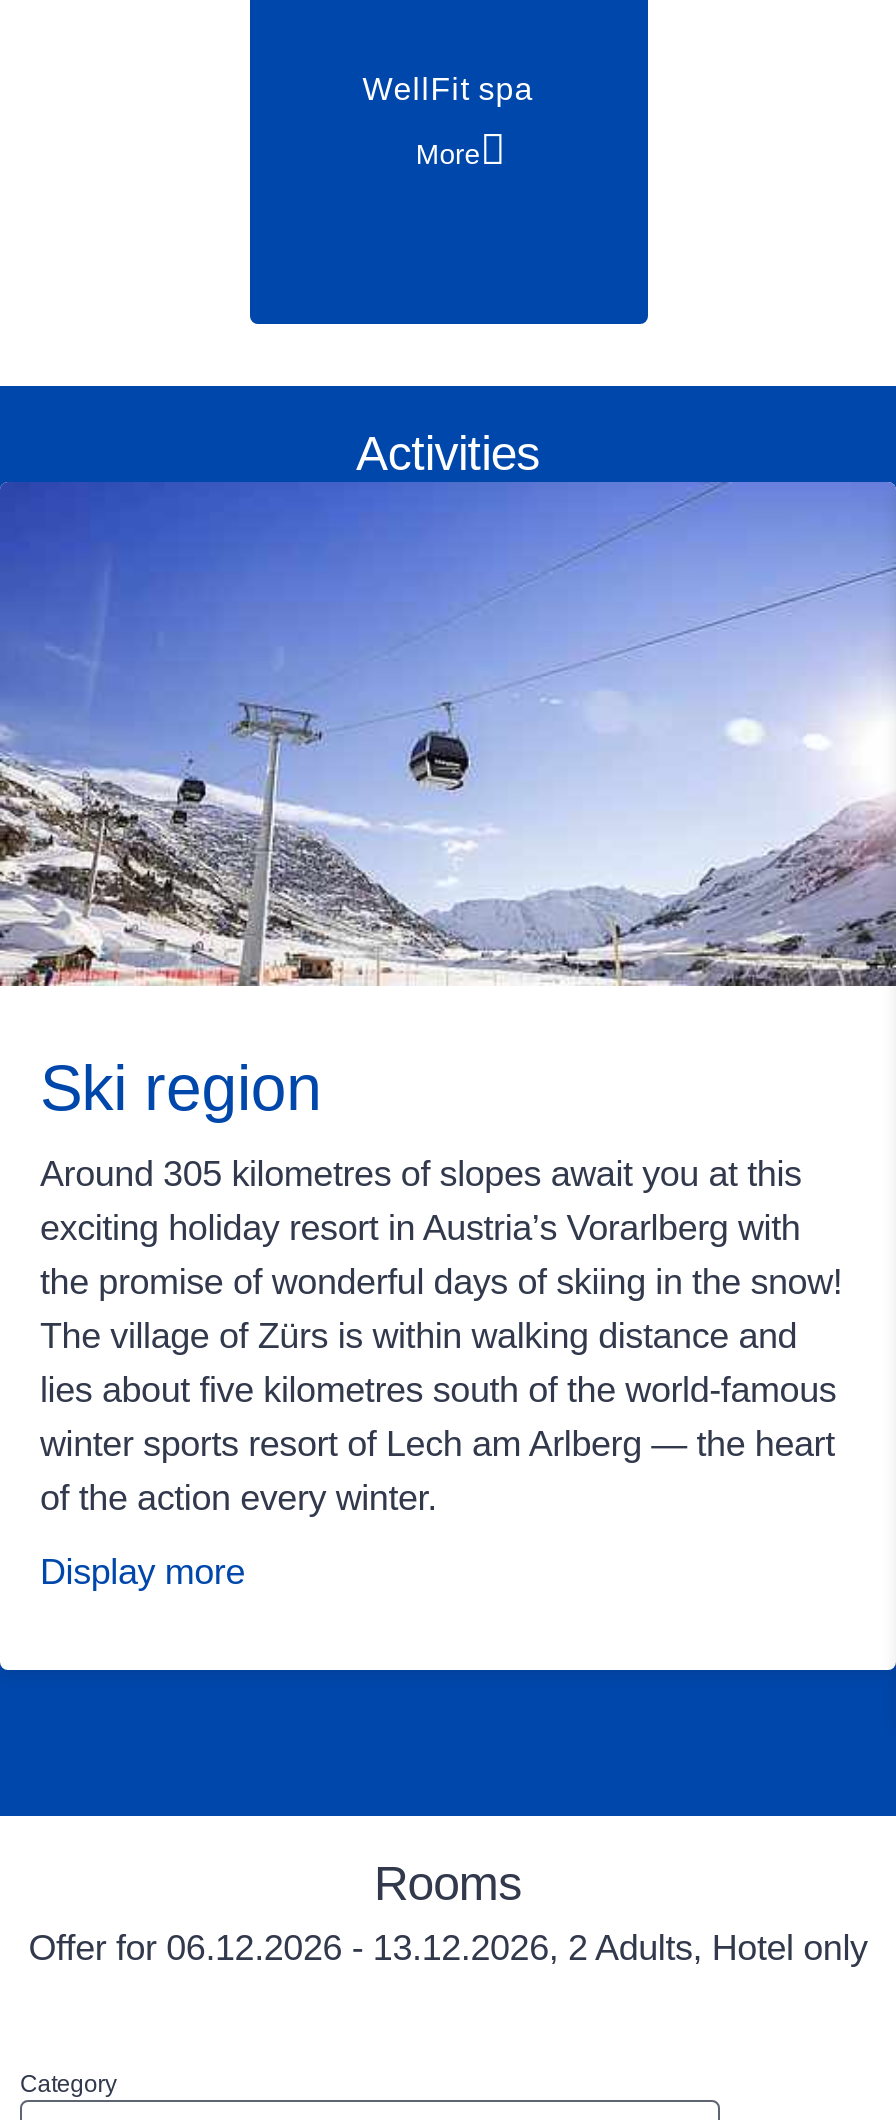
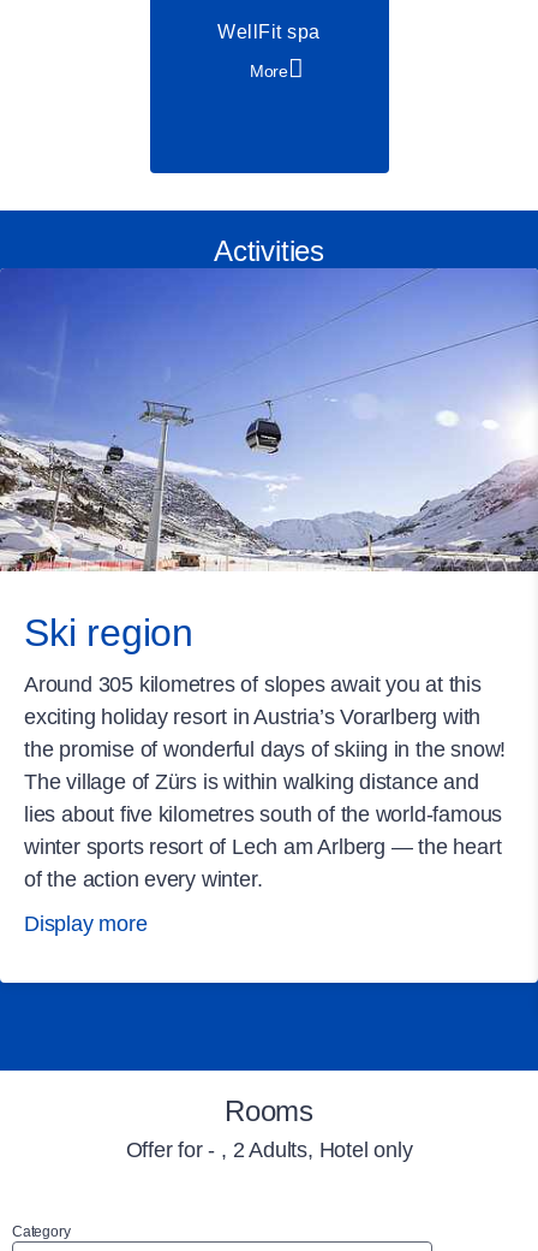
[28,1928,868,1968] Offer for 06.12.2026 - 13.12.2026, 2 Adults, Hotel only -> [125,1138,413,1162] Offer for - , 2 Adults, Hotel only

